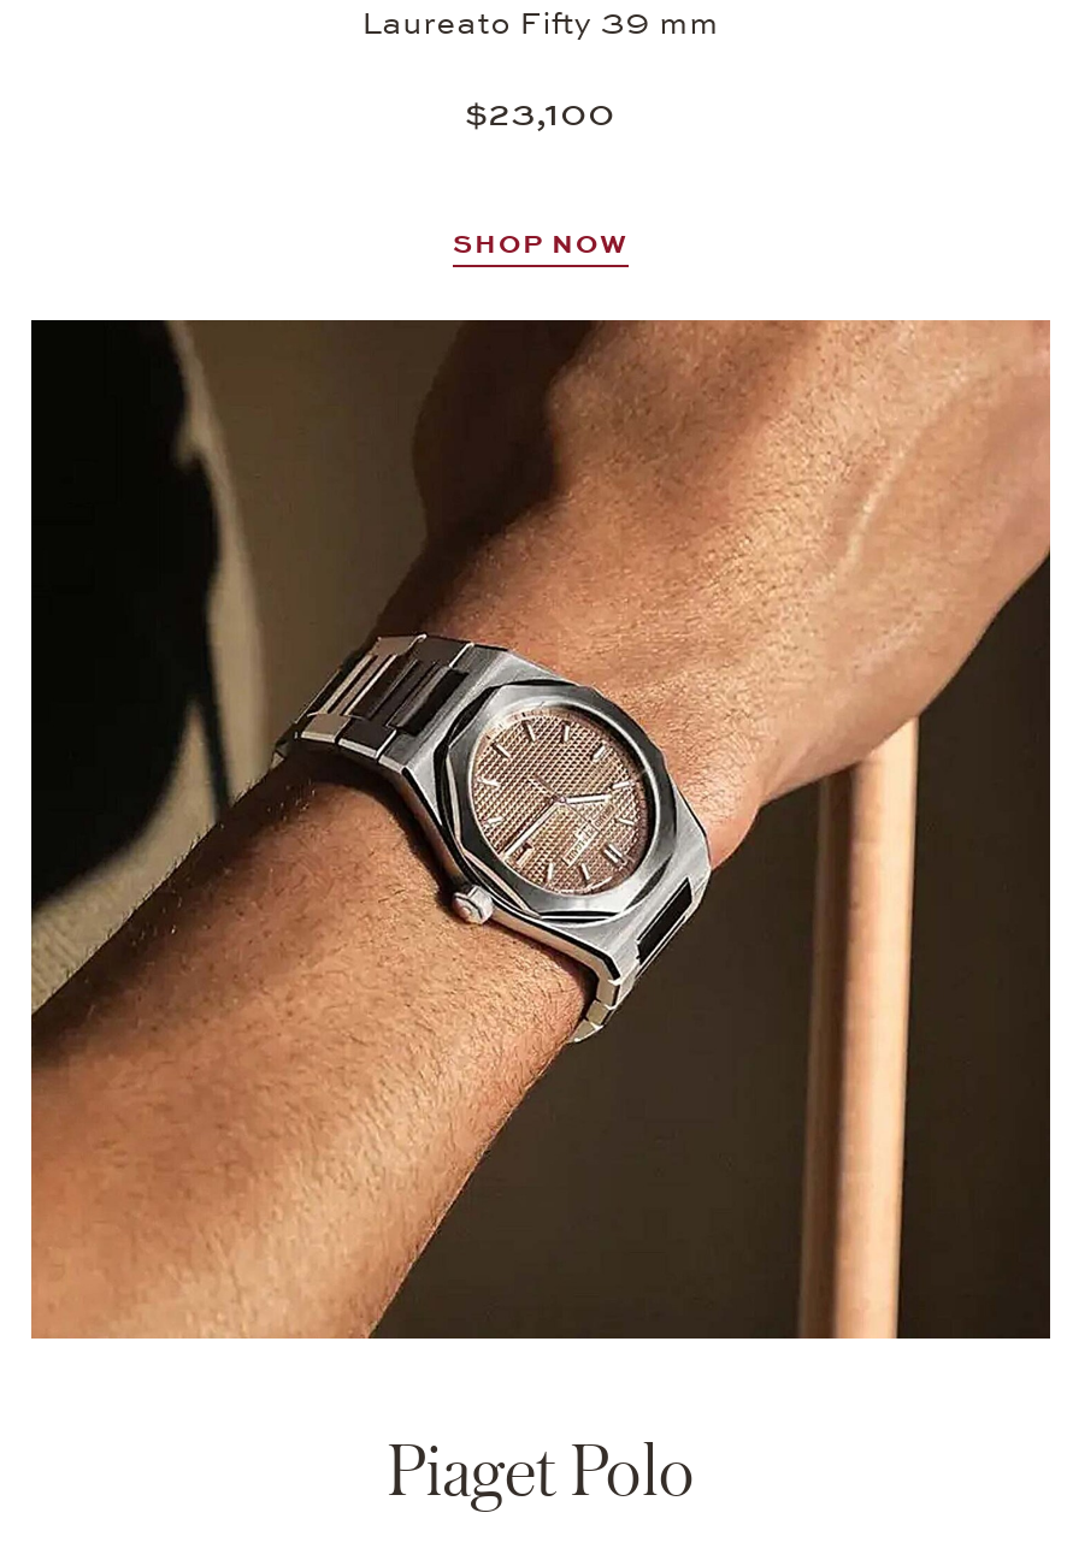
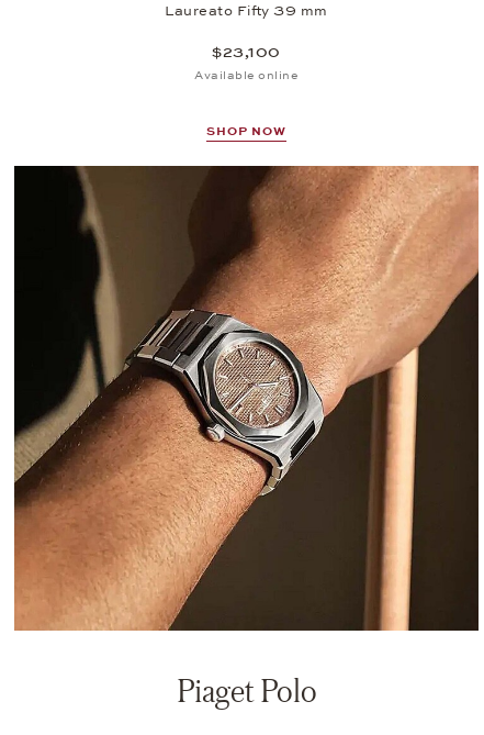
none -> [194,68,299,83] Available online

